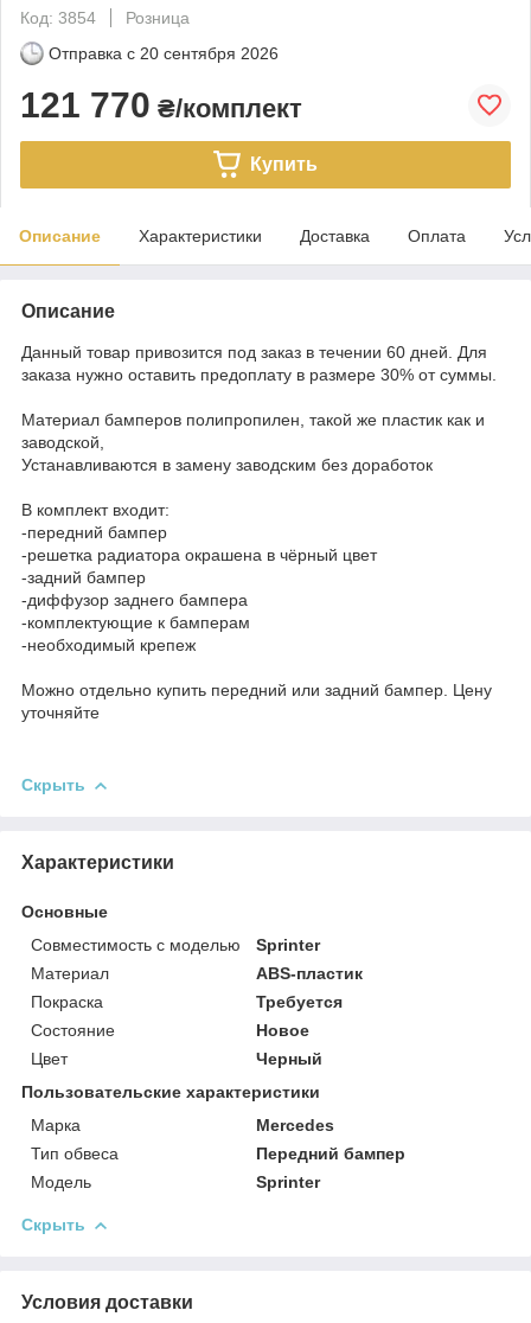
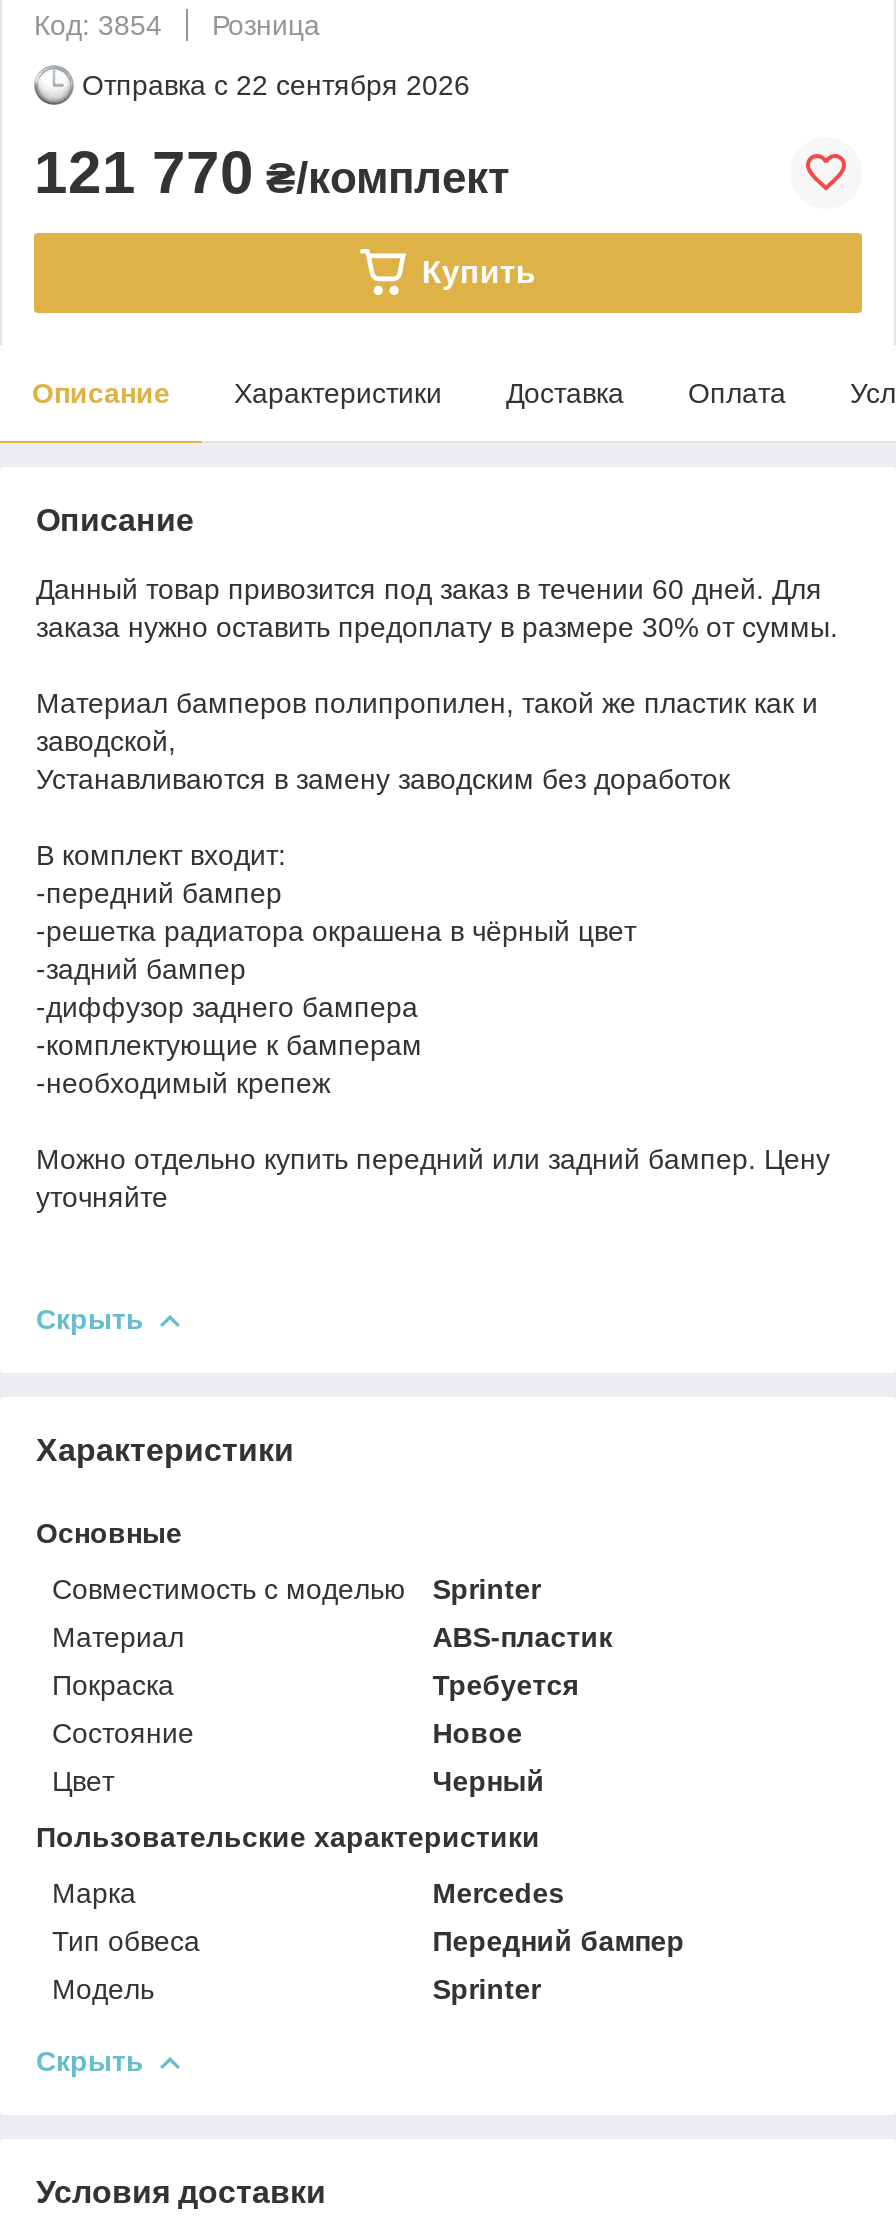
[49,44,279,63] Отправка с 20 сентября 2026 -> [82,69,470,101] Отправка с 22 сентября 2026

